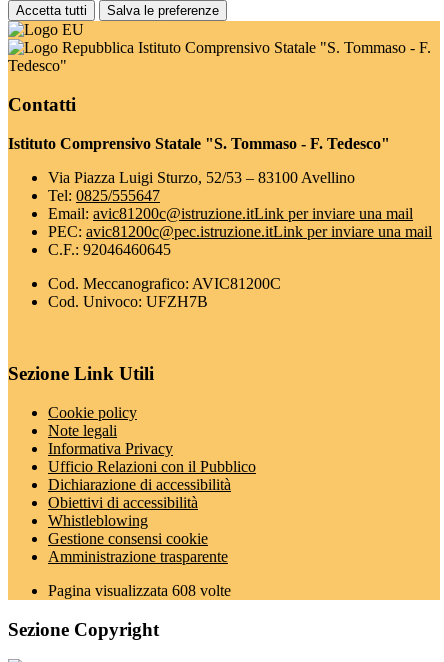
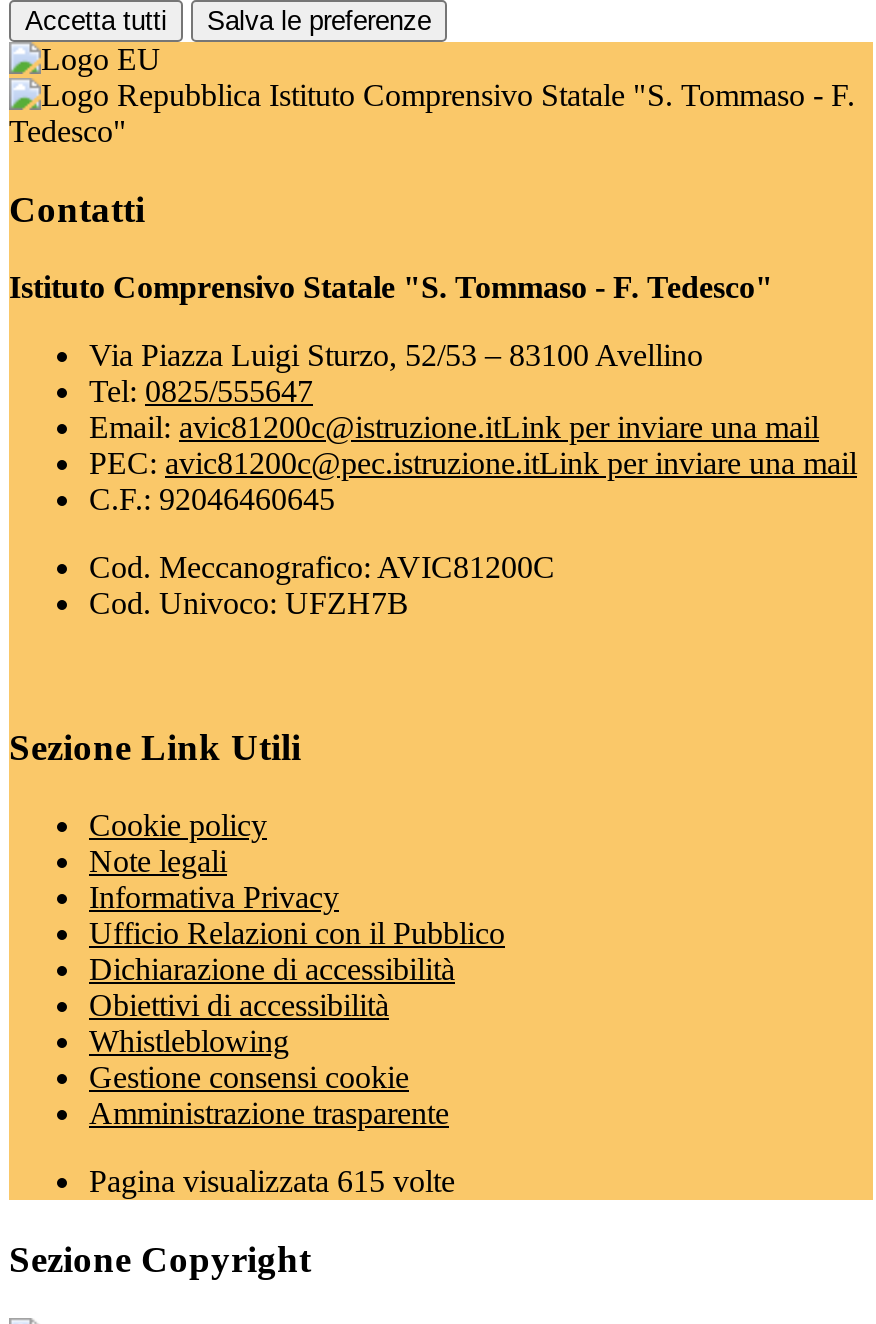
[48,582,231,599] Pagina visualizzata 608 volte -> [89,1164,455,1198] Pagina visualizzata 615 volte

